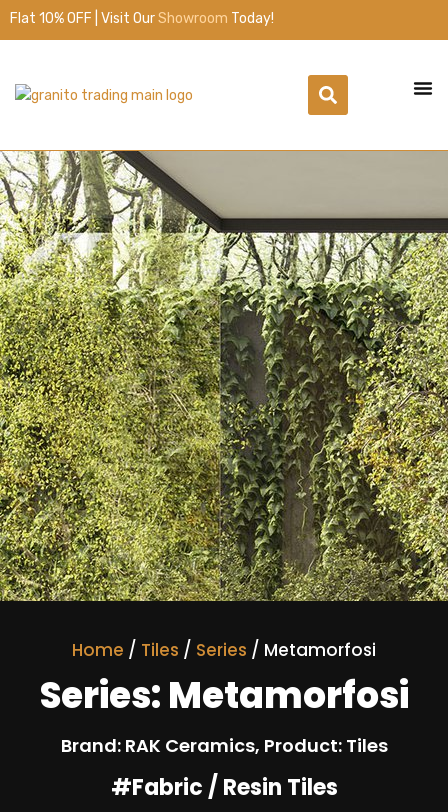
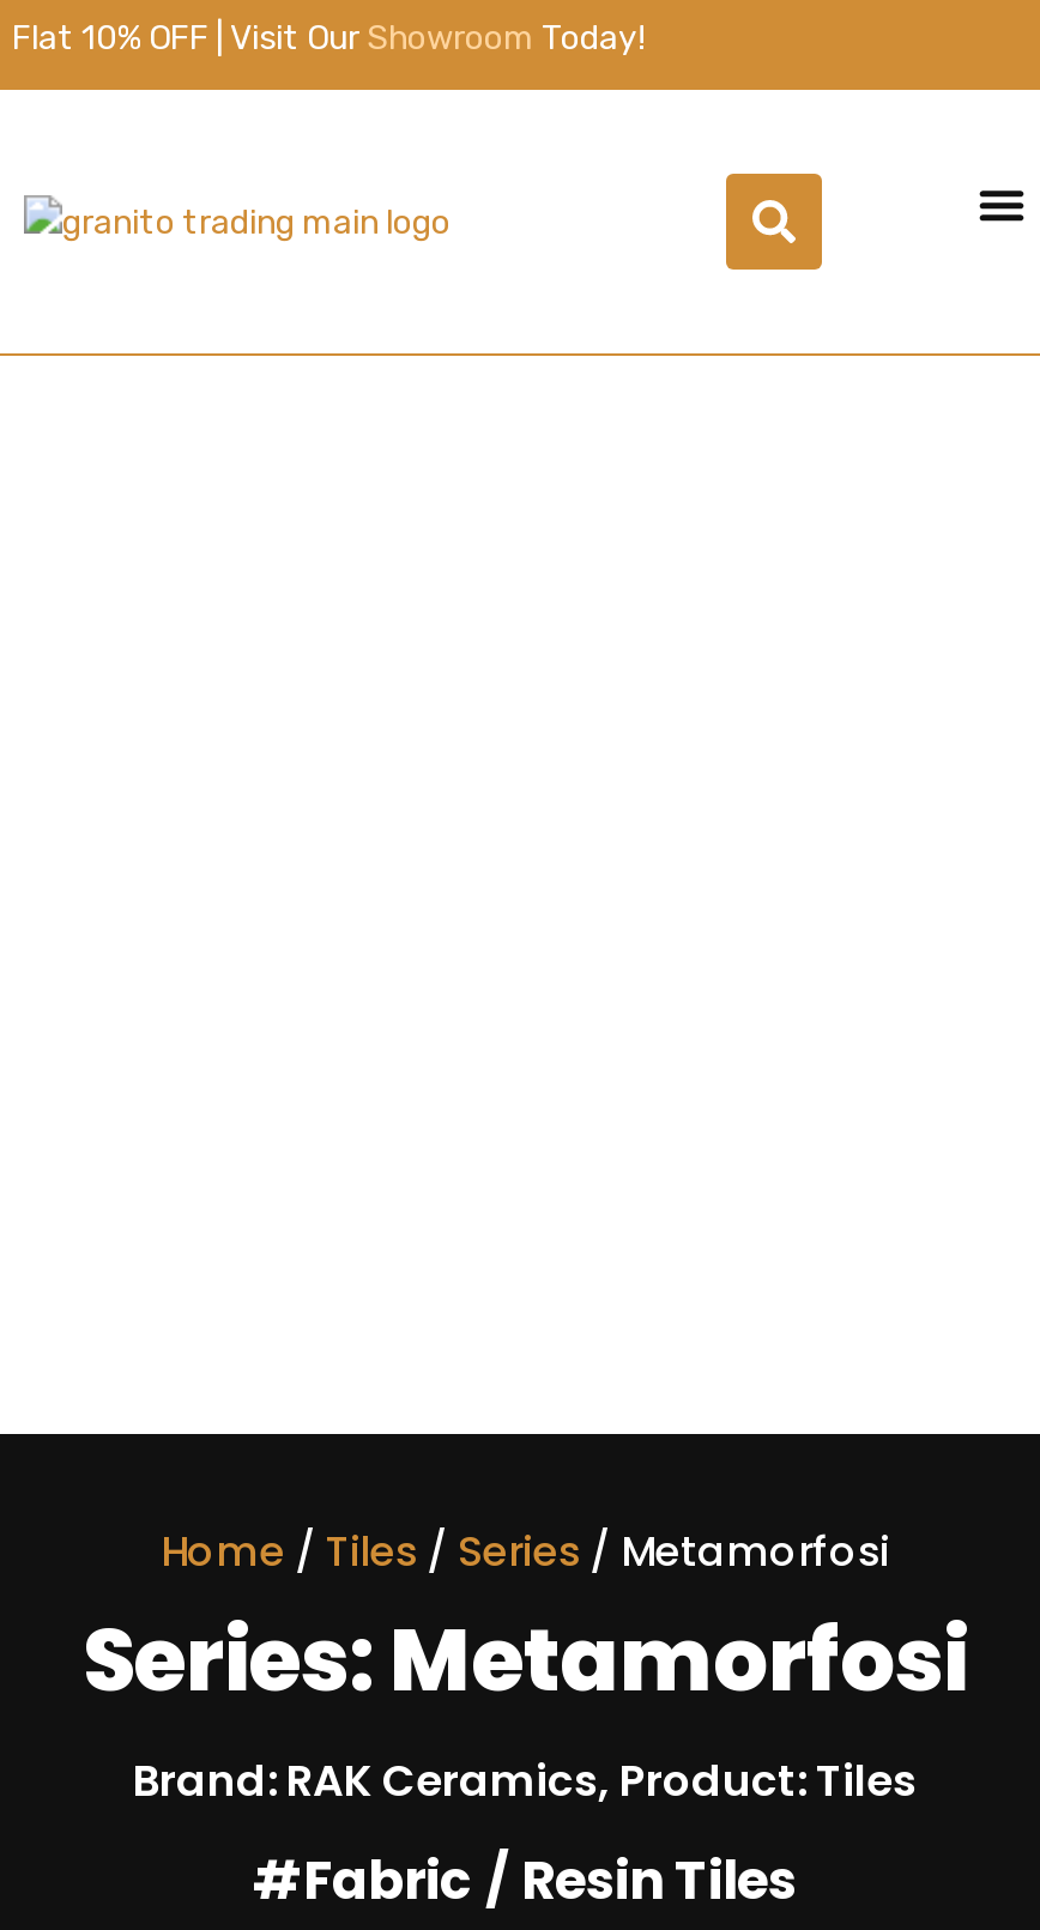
[3,150,445,602] [image] -> none

